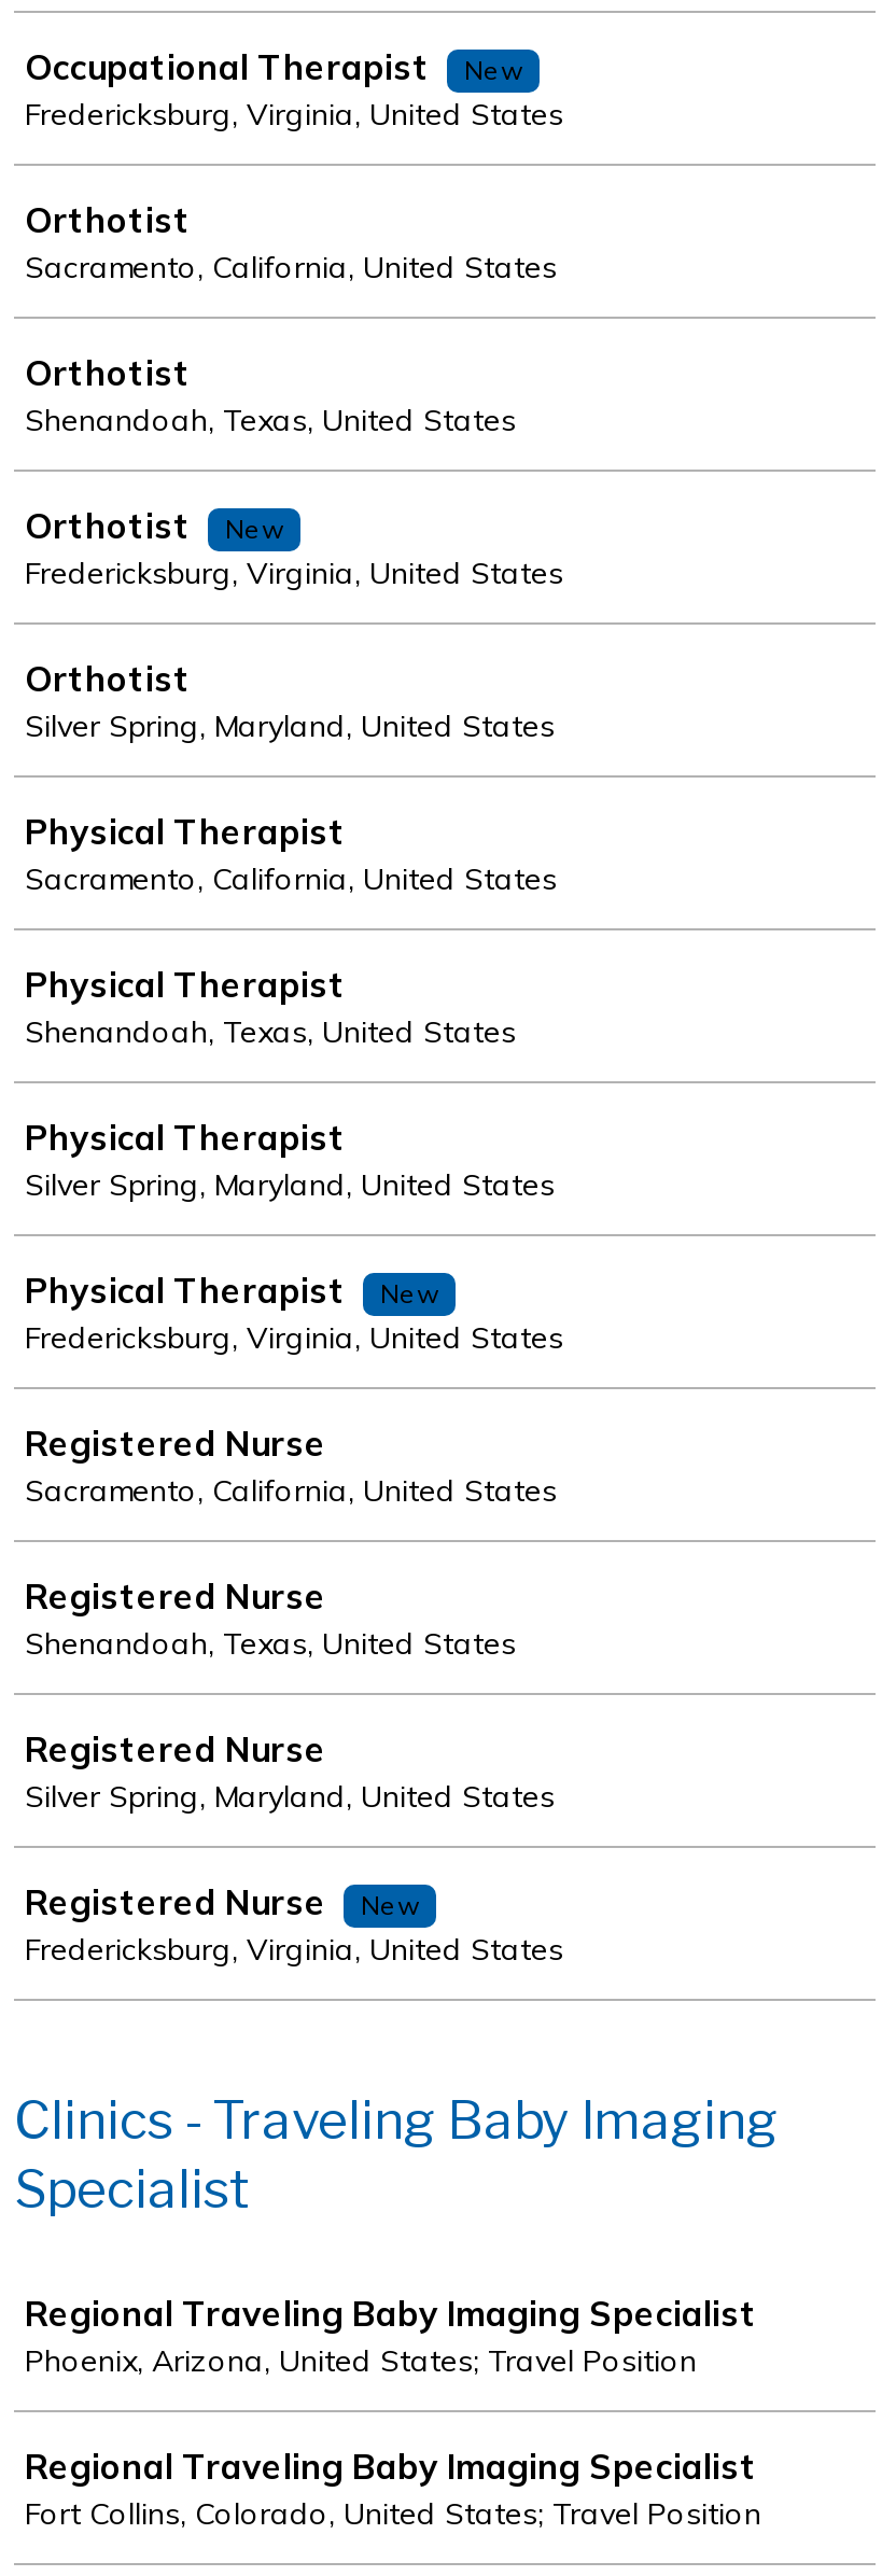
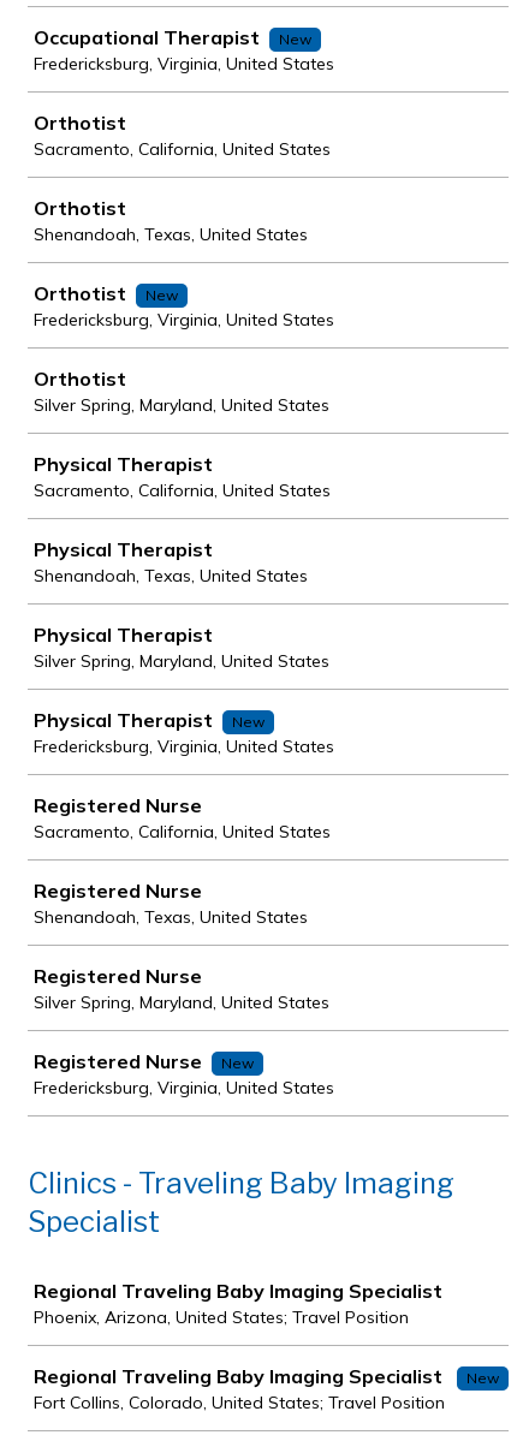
none -> [466,1369,499,1387] New

